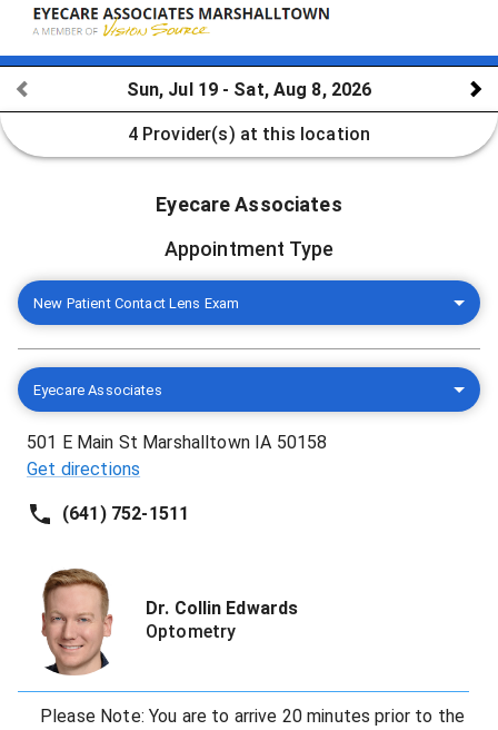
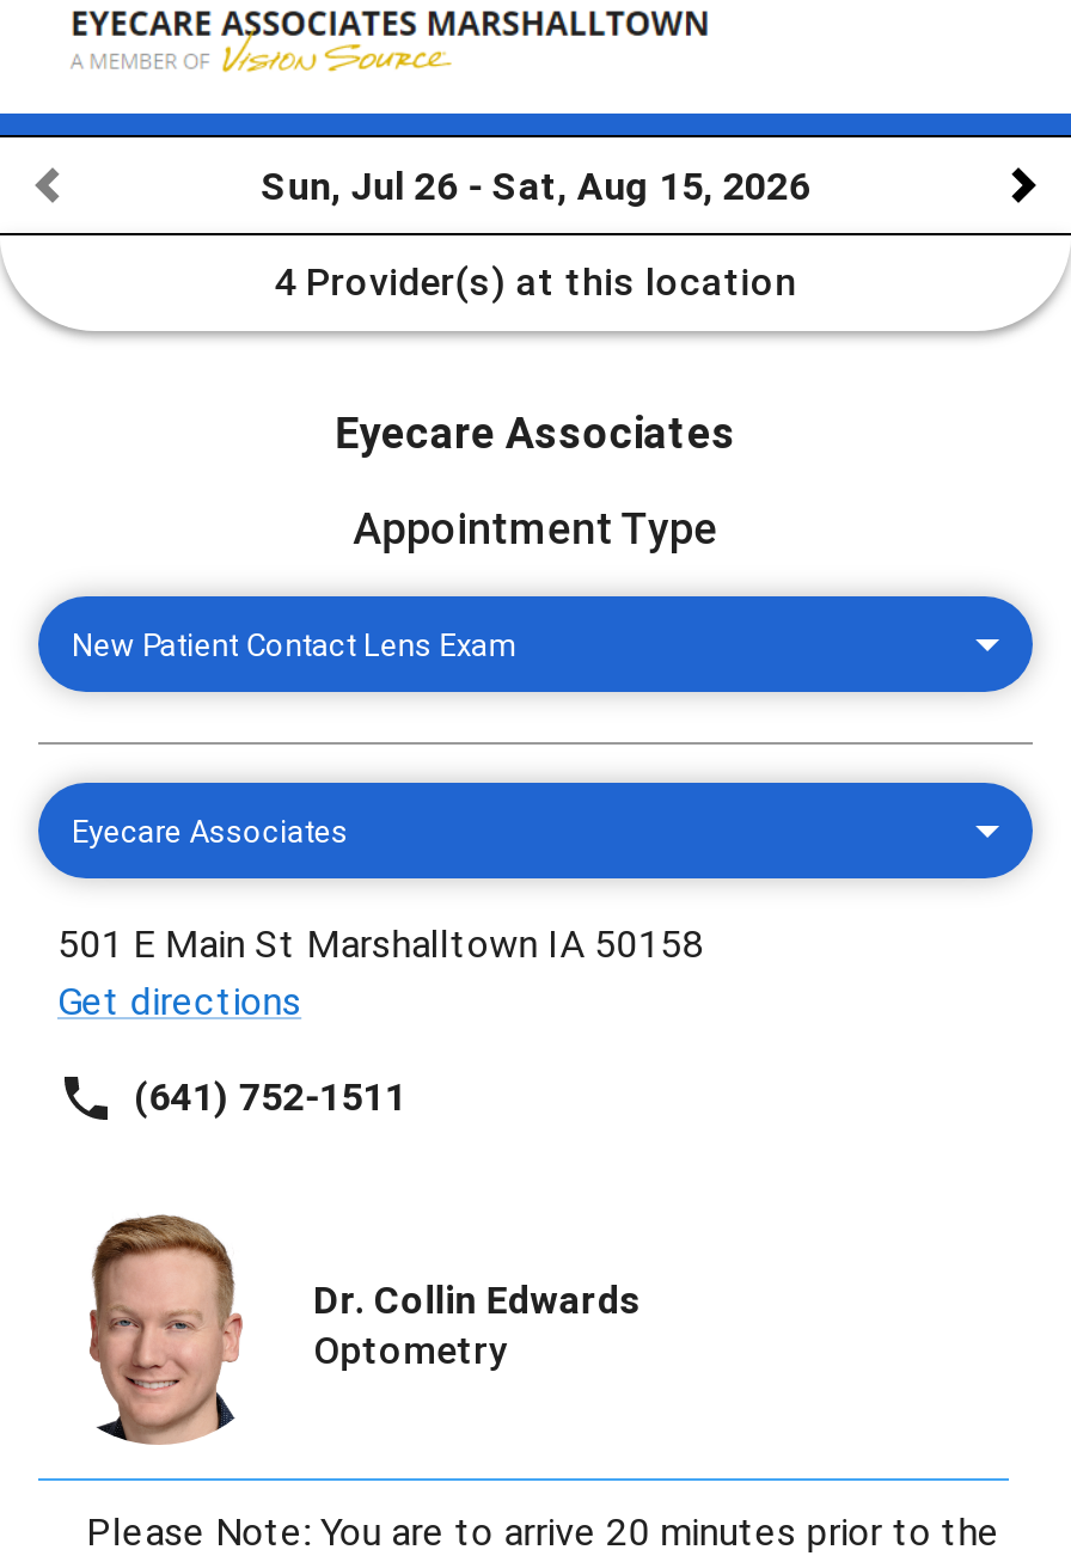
[126,78,372,100] Sun, Jul 19 - Sat, Aug 8, 2026 -> [261,163,810,208] Sun, Jul 26 - Sat, Aug 15, 2026

